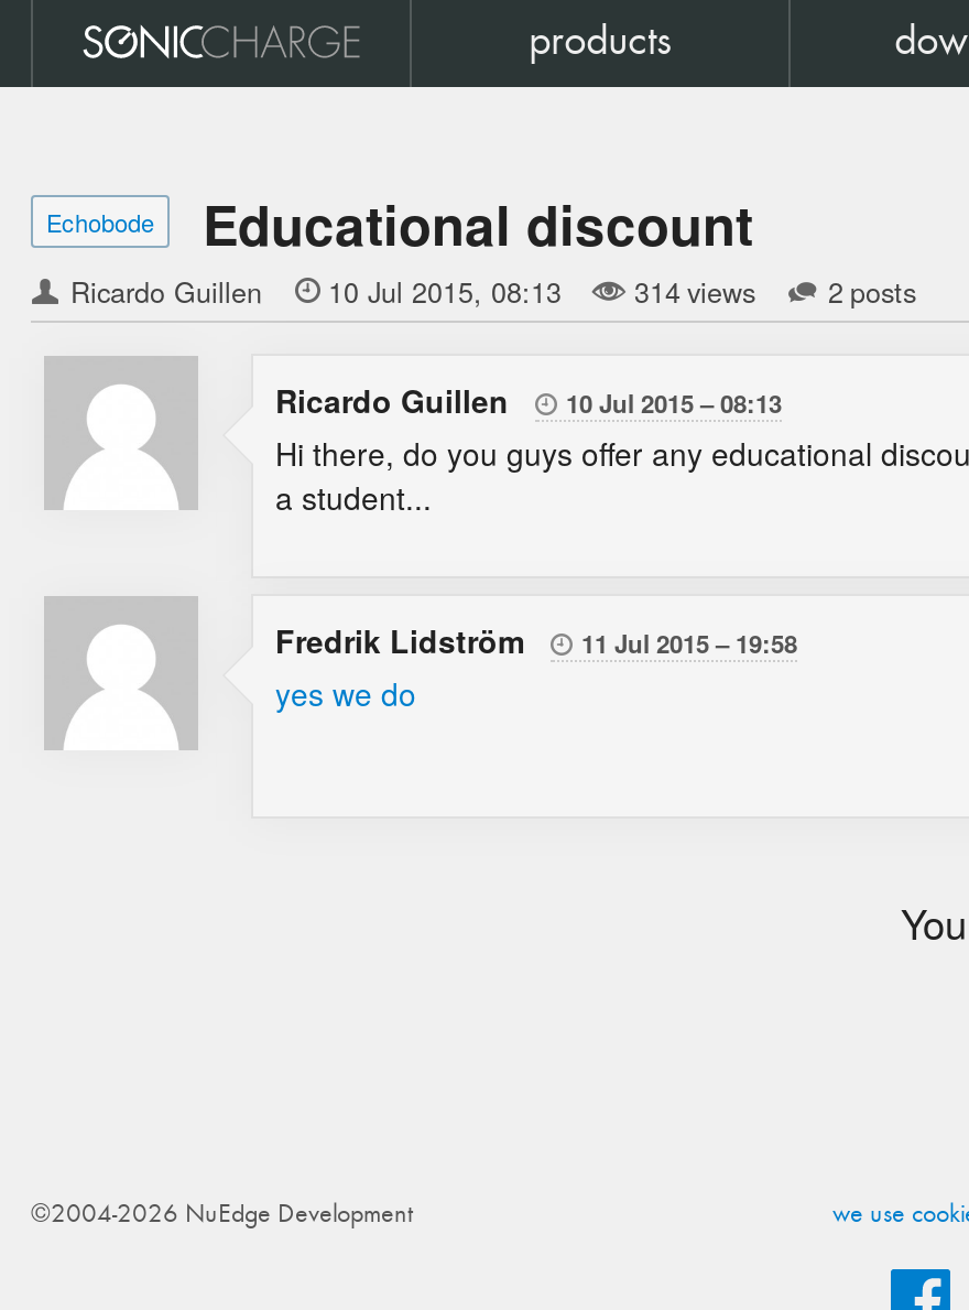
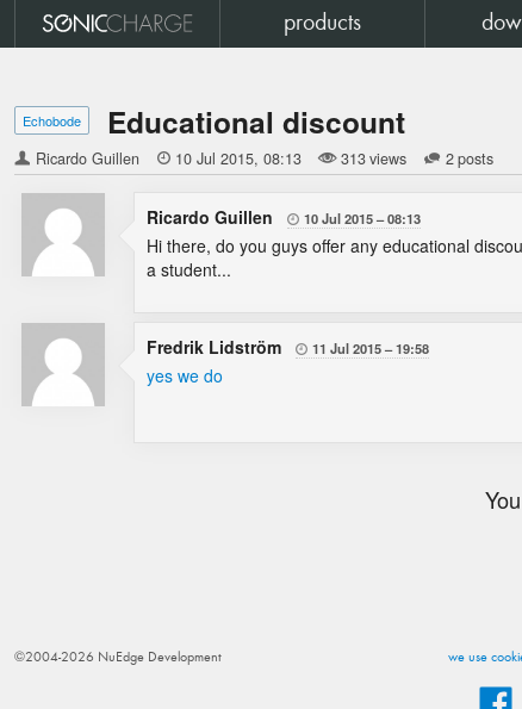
[634,272,755,312] 314 views -> [341,148,406,169] 313 views

